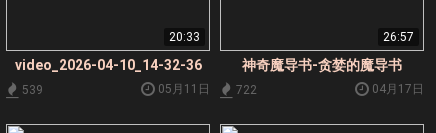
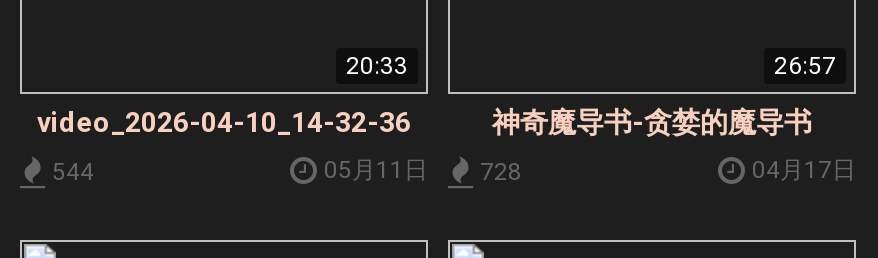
[19,83,43,97] 539 -> [46,158,94,186] 544
[155,82,257,97] 05月11日 722 -> [318,156,522,186] 05月11日 728

